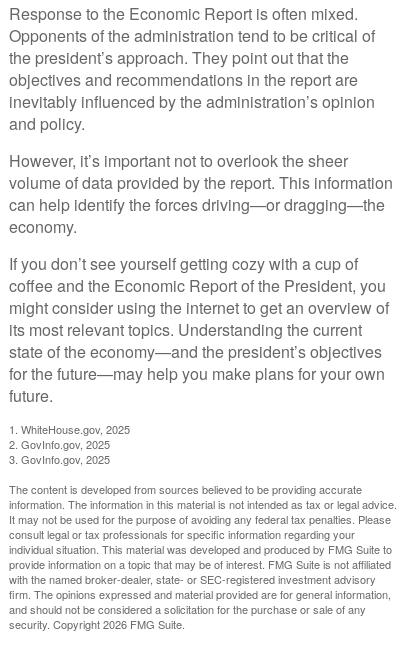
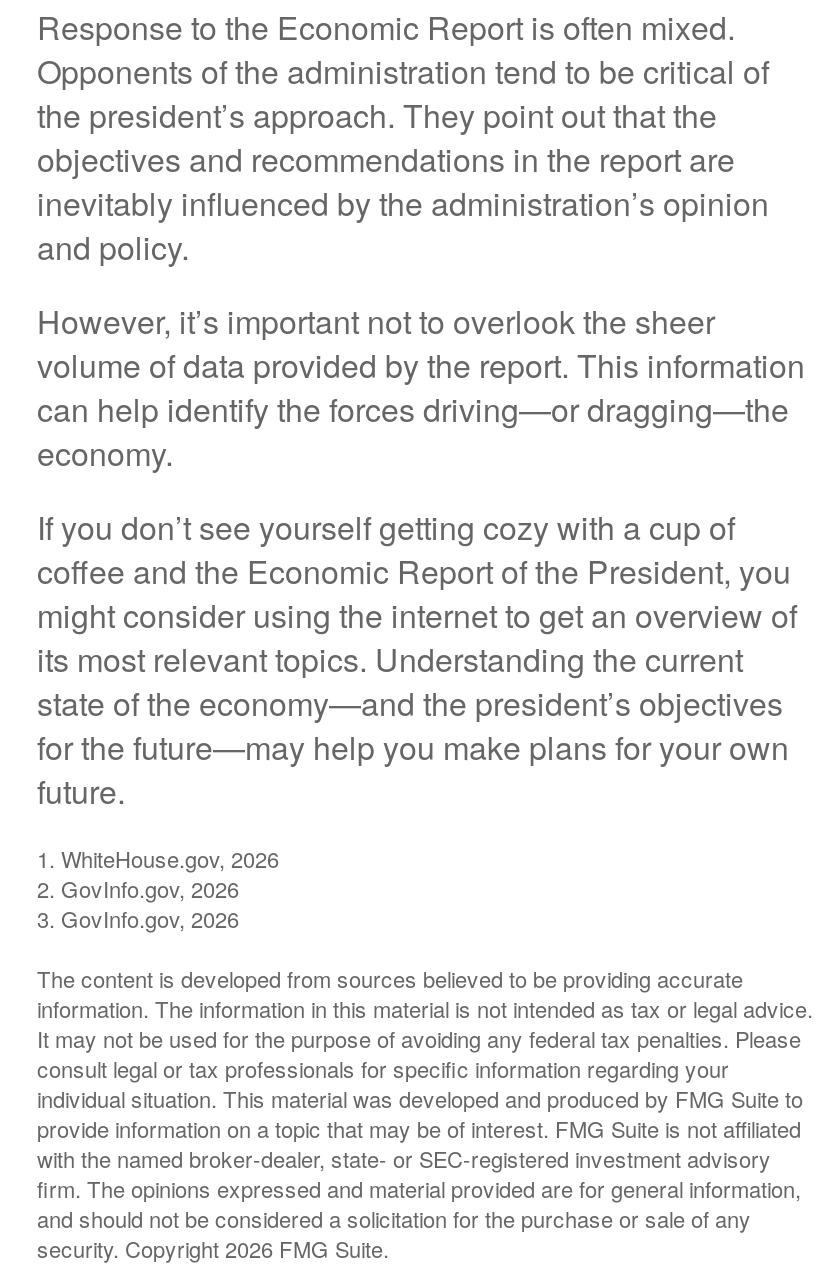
[9,421,130,437] 1. WhiteHouse.gov, 2025 -> [37,842,279,874] 1. WhiteHouse.gov, 2026
[9,436,110,452] 2. GovInfo.gov, 2025 -> [37,872,239,904] 2. GovInfo.gov, 2026
[9,451,110,467] 3. GovInfo.gov, 2025 -> [37,902,239,934] 3. GovInfo.gov, 2026

